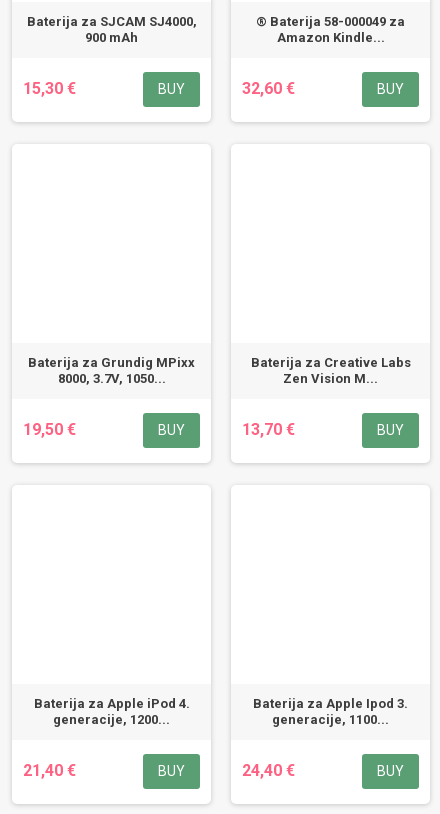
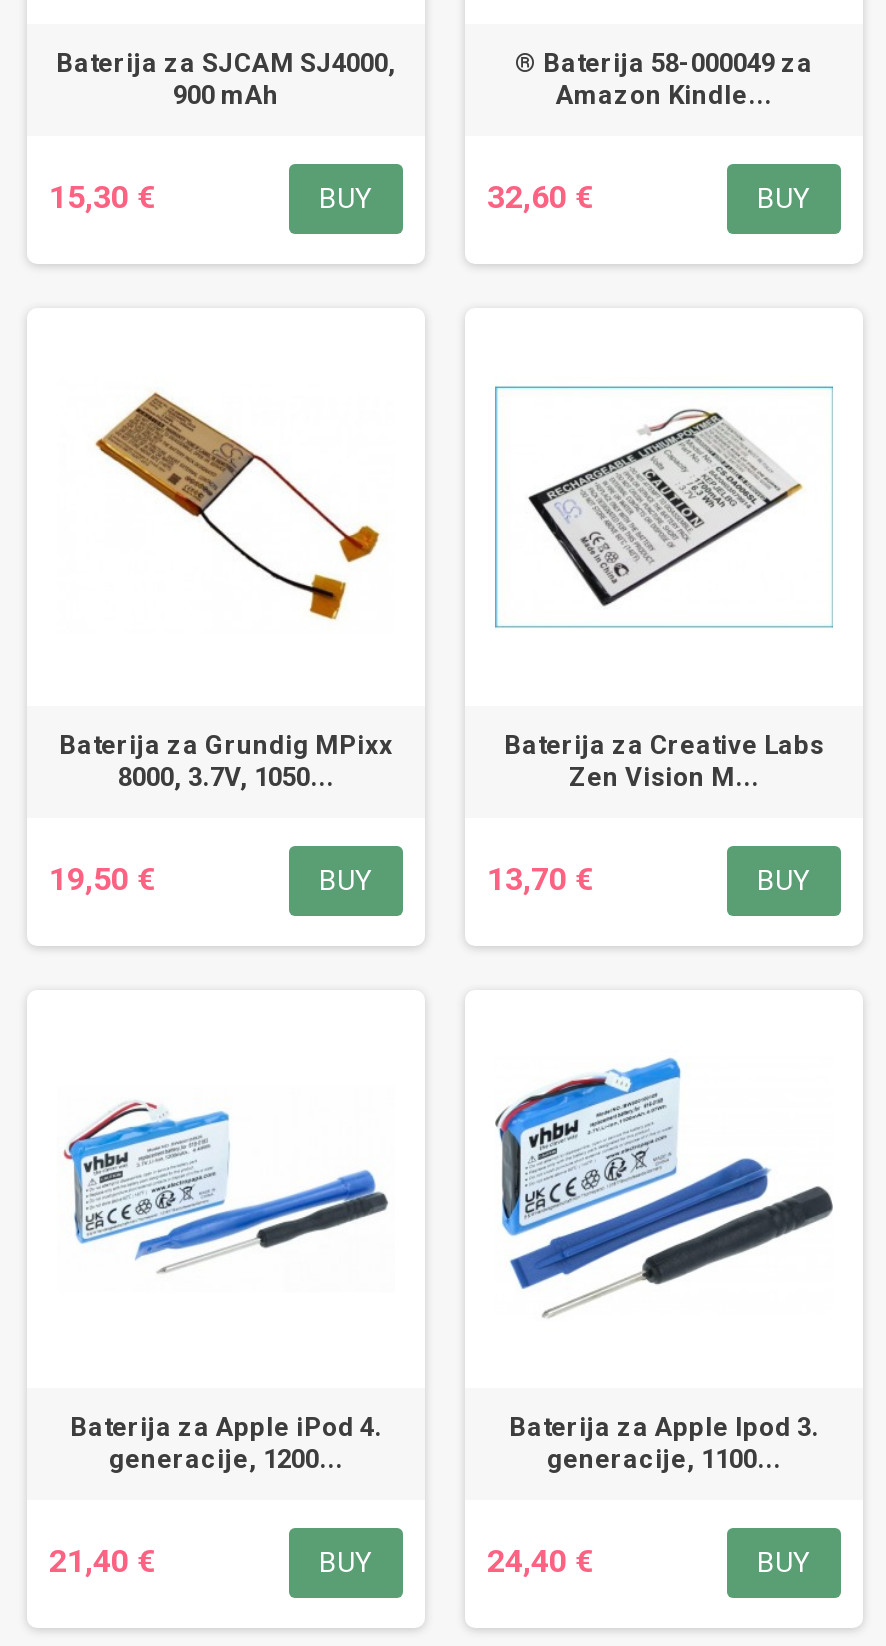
none -> [93,391,381,621] [image]
none -> [493,385,835,629] [image]
none -> [63,1099,389,1275] [image]
none -> [493,1057,835,1319] [image]

